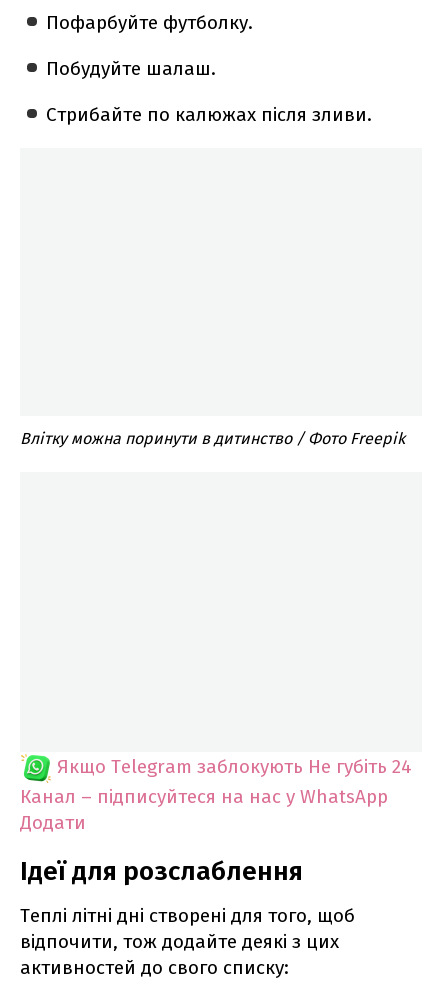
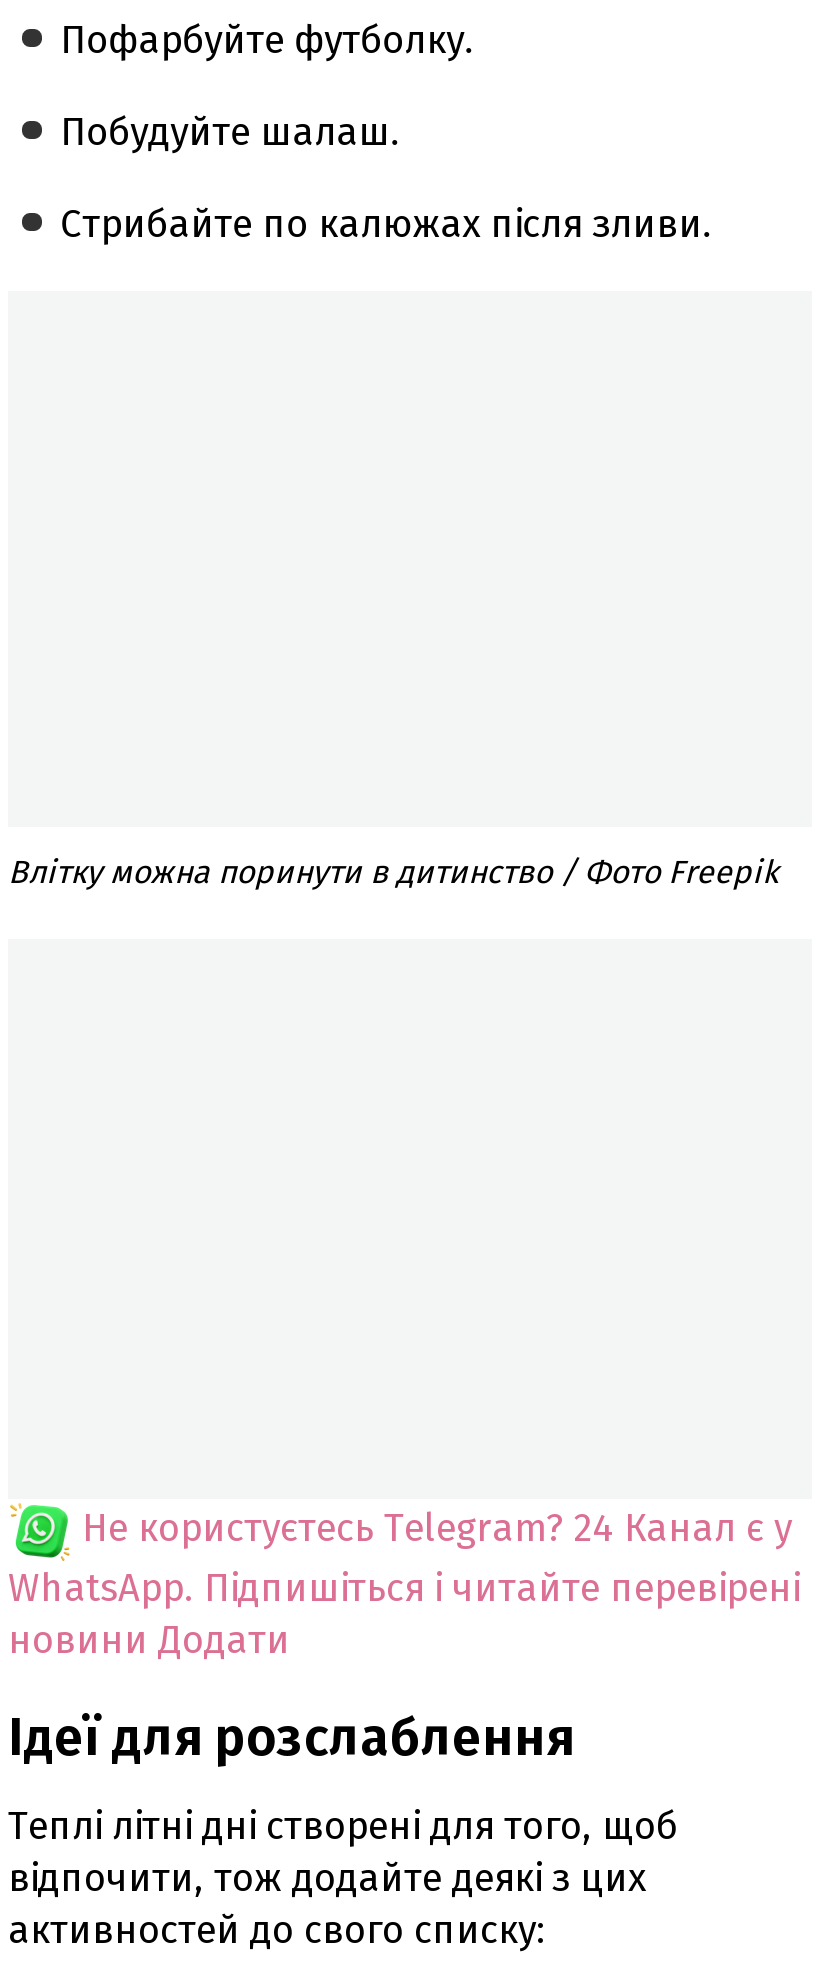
[20,755,412,834] Якщо Telegram заблокують Не губіть 24 | Канал – підписуйтеся на нас у WhatsApp | Додати -> [8,1504,800,1662] Не користуєтесь Telegram? 24 Канал є у | WhatsApp. Підпишіться і читайте перевірені | новини Додати

